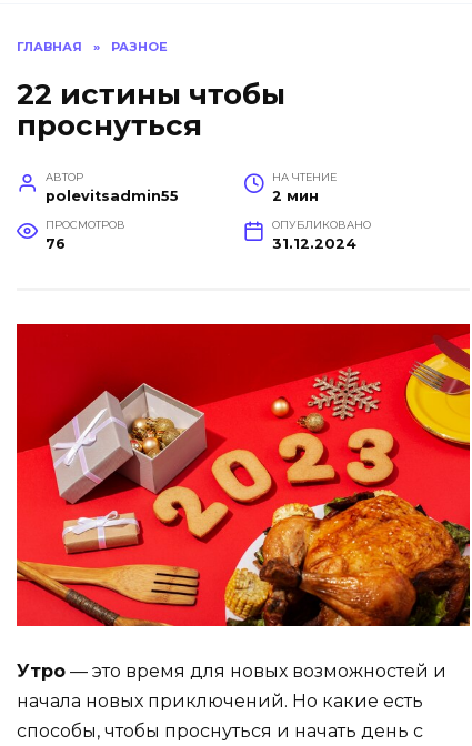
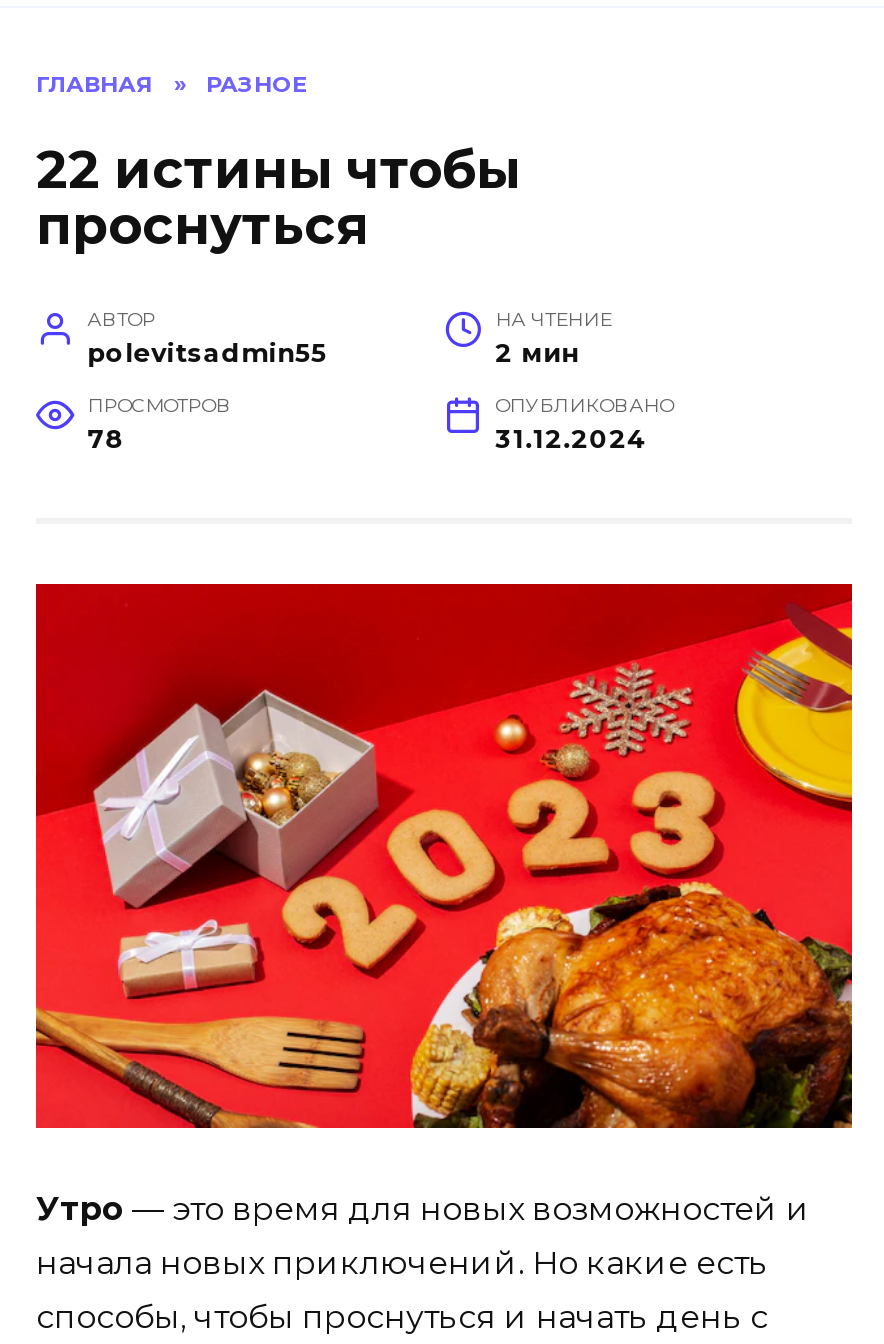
[45,235,65,252] 76 -> [87,424,125,454] 78

